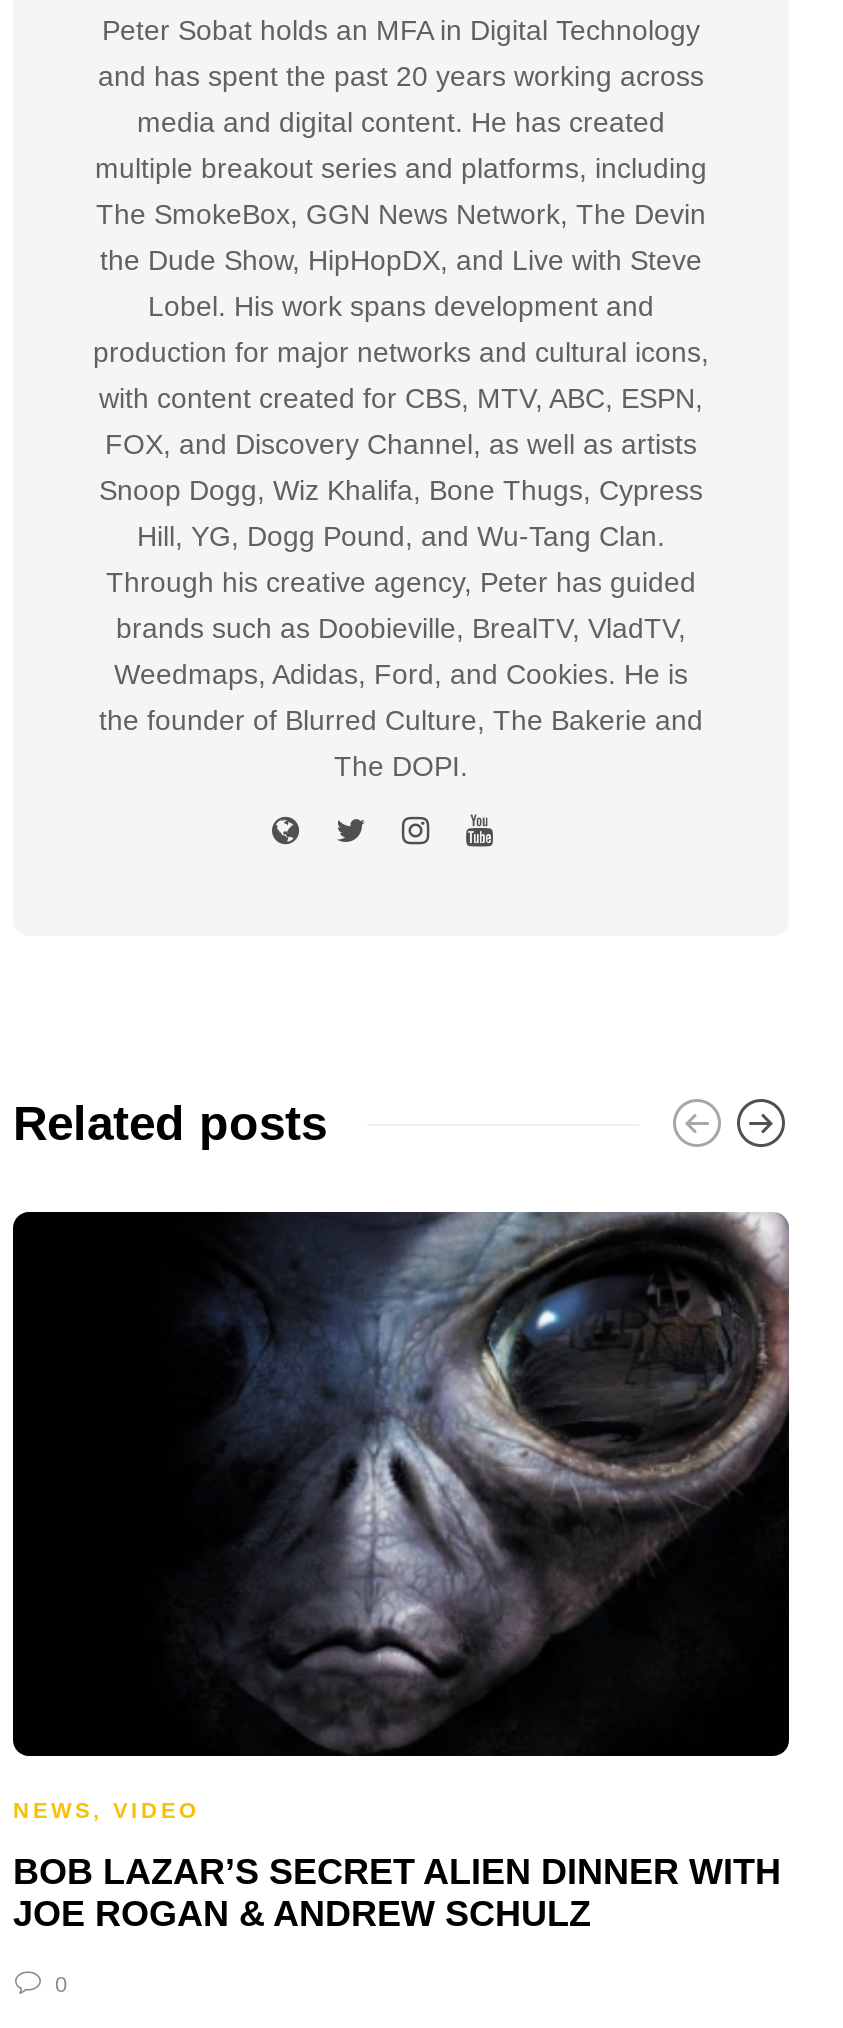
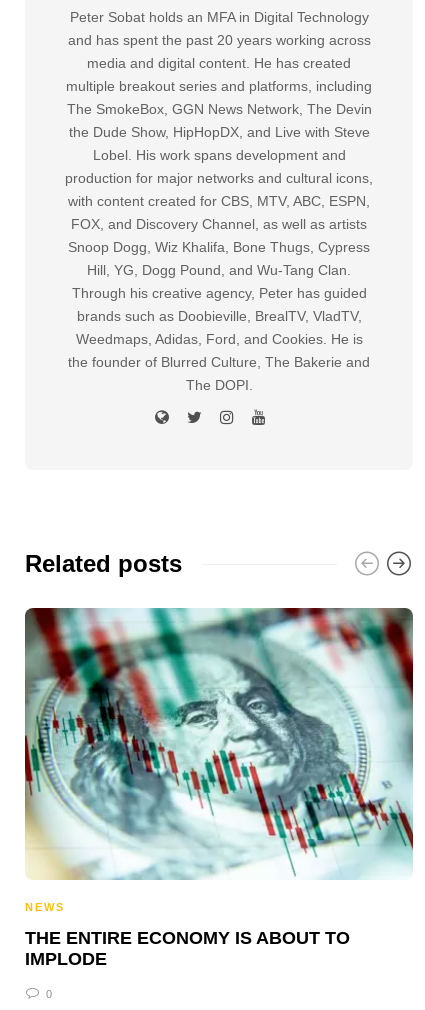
[11,1210,791,1822] [image] | NEWS, VIDEO -> [24,607,414,913] [image] | NEWS
[13,1852,781,1934] BOB LAZAR’S SECRET ALIEN DINNER WITH | JOE ROGAN & ANDREW SCHULZ -> [25,928,350,969] THE ENTIRE ECONOMY IS ABOUT TO | IMPLODE

